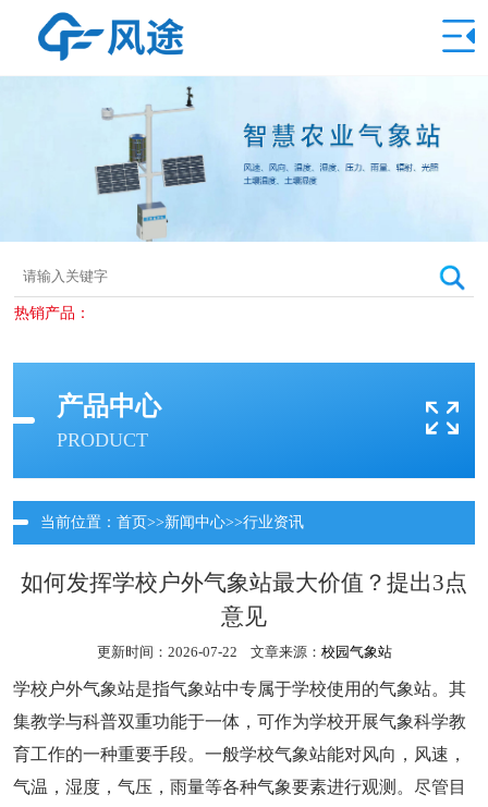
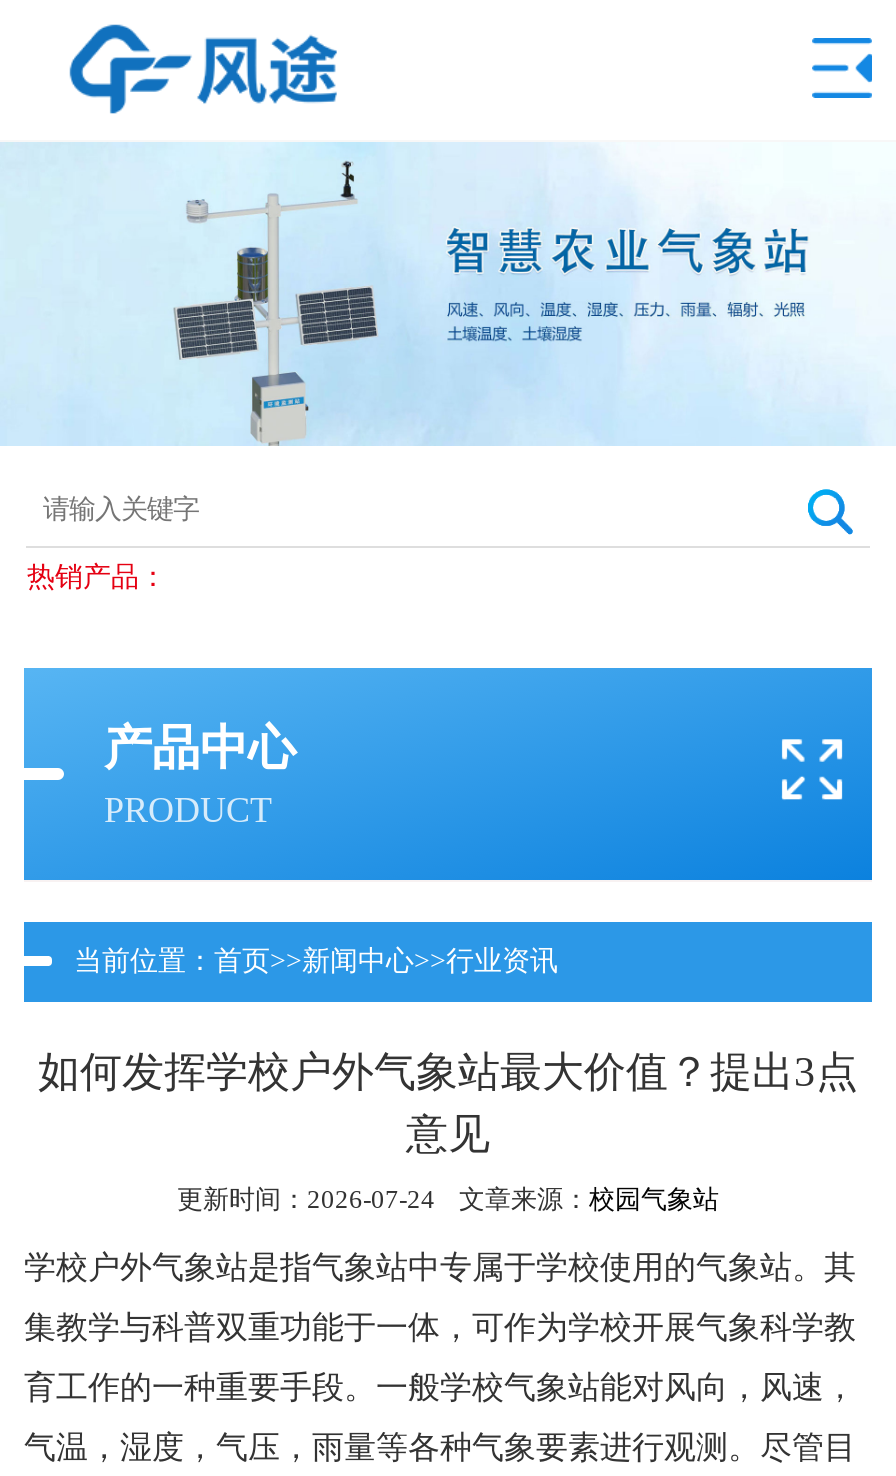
[96,644,392,660] 更新时间：2026-07-22 文章来源：校园气象站 -> [177,1184,719,1214] 更新时间：2026-07-24 文章来源：校园气象站

